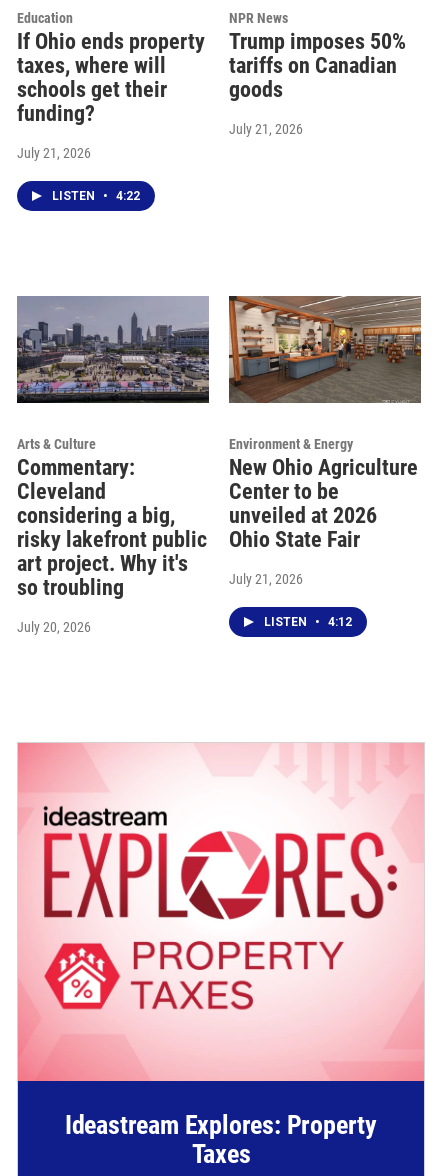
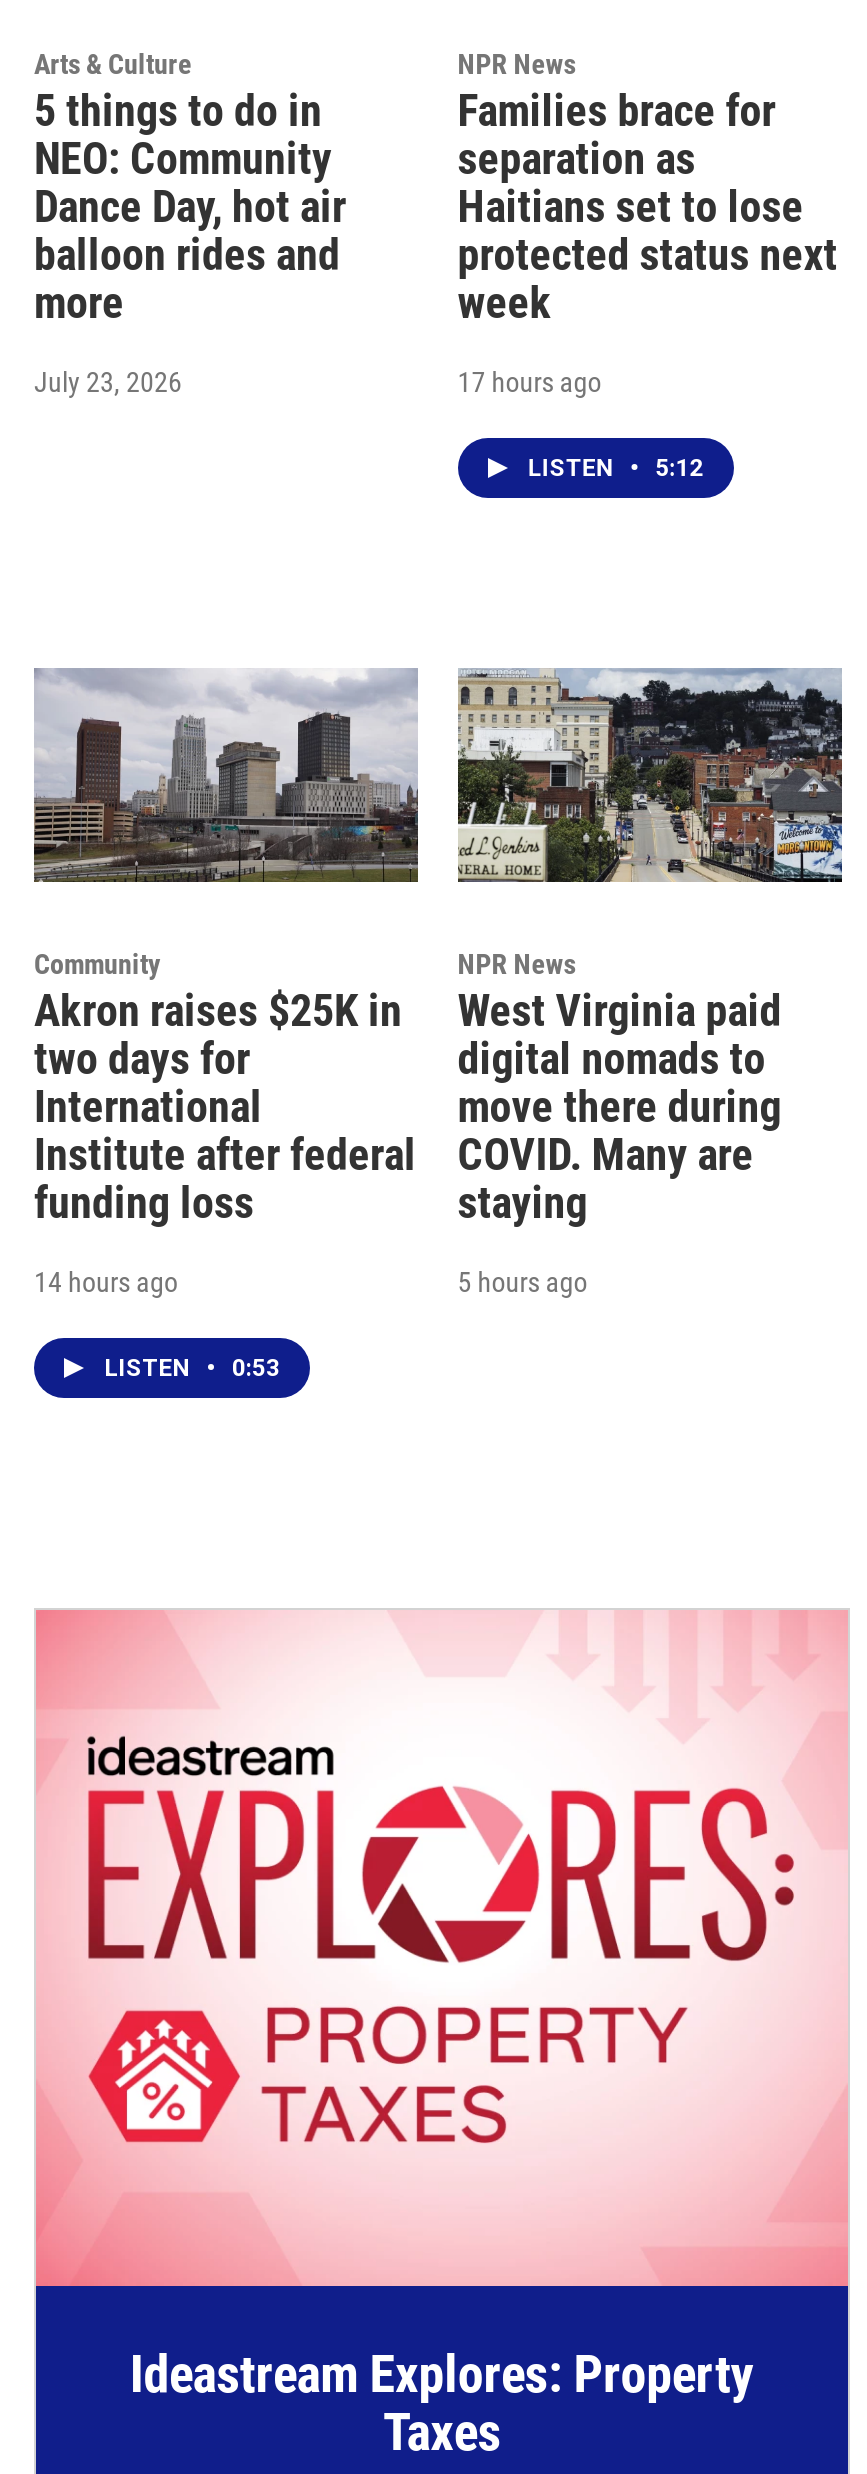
[17,10,205,203] Education | If Ohio ends property | taxes, where will | schools get their | funding? | July 21, 2026 | LISTEN • 4:22 -> [34,48,346,398] Arts & Culture | 5 things to do in | NEO: Community | Dance Day, hot air | balloon rides and | more | July 23, 2026
[229,29,406,137] Trump imposes 50% | tariffs on Canadian | goods | July 21, 2026 -> [458,86,838,482] Families brace for | separation as | Haitians set to lose | protected status next | week | 17 hours ago | LISTEN • 5:12
[17,295,209,635] [image] | Arts & Culture | Commentary: | Cleveland | considering a big, | risky lakefront public | art project. Why it's | so troubling | July 20, 2026 -> [34,666,418,1381] [image] | Community | Akron raises $25K in | two days for | International | Institute after federal | funding loss | 14 hours ago | LISTEN • 0:53
[229,295,422,629] [image] | Environment & Energy | New Ohio Agriculture | Center to be | unveiled at 2026 | Ohio State Fair | July 21, 2026 | LISTEN • 4:12 -> [458,666,844,1297] [image] | NPR News | West Virginia paid | digital nomads to | move there during | COVID. Many are | staying | 5 hours ago

